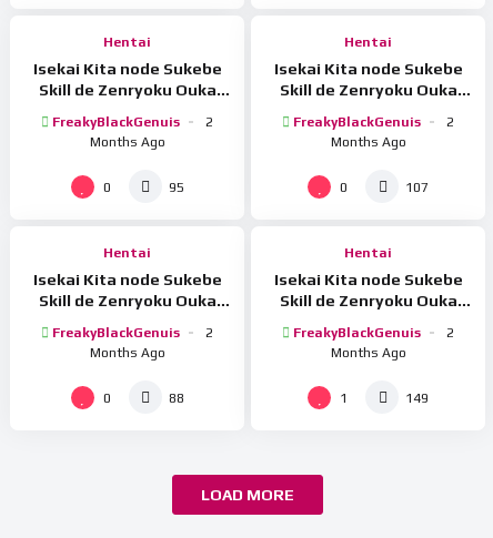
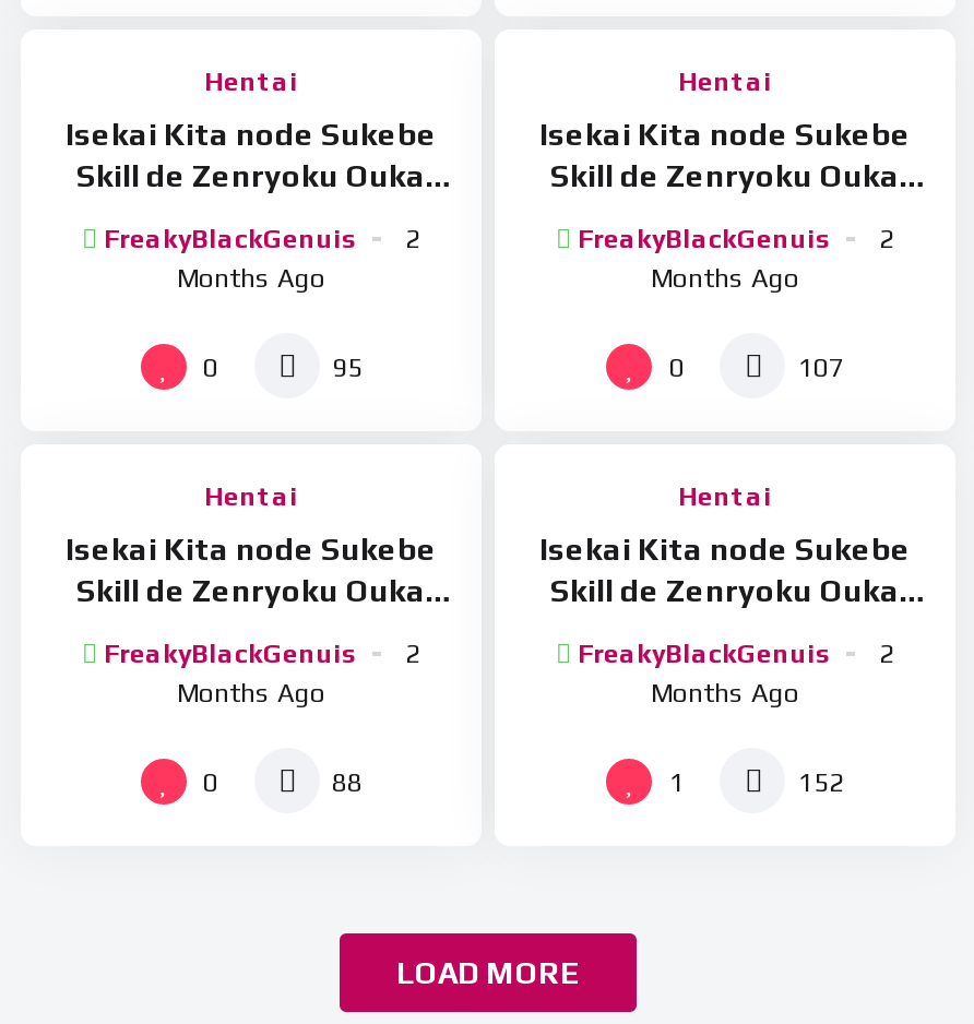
[405,391,429,406] 149 -> [798,768,844,799] 152

